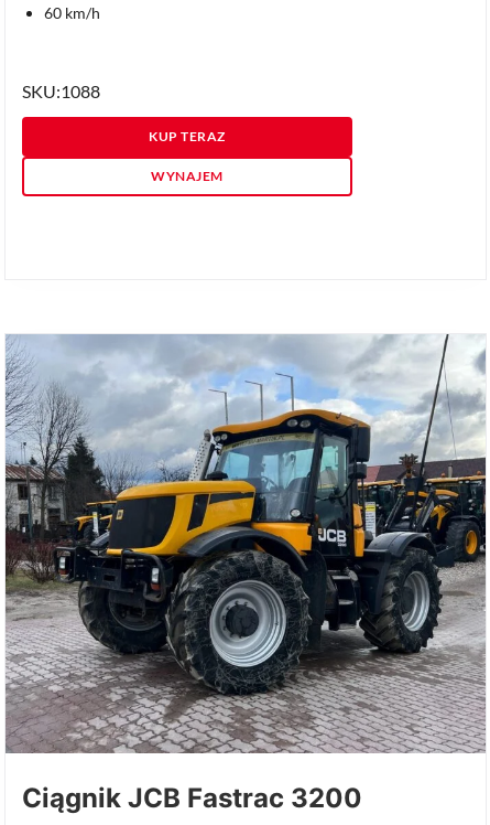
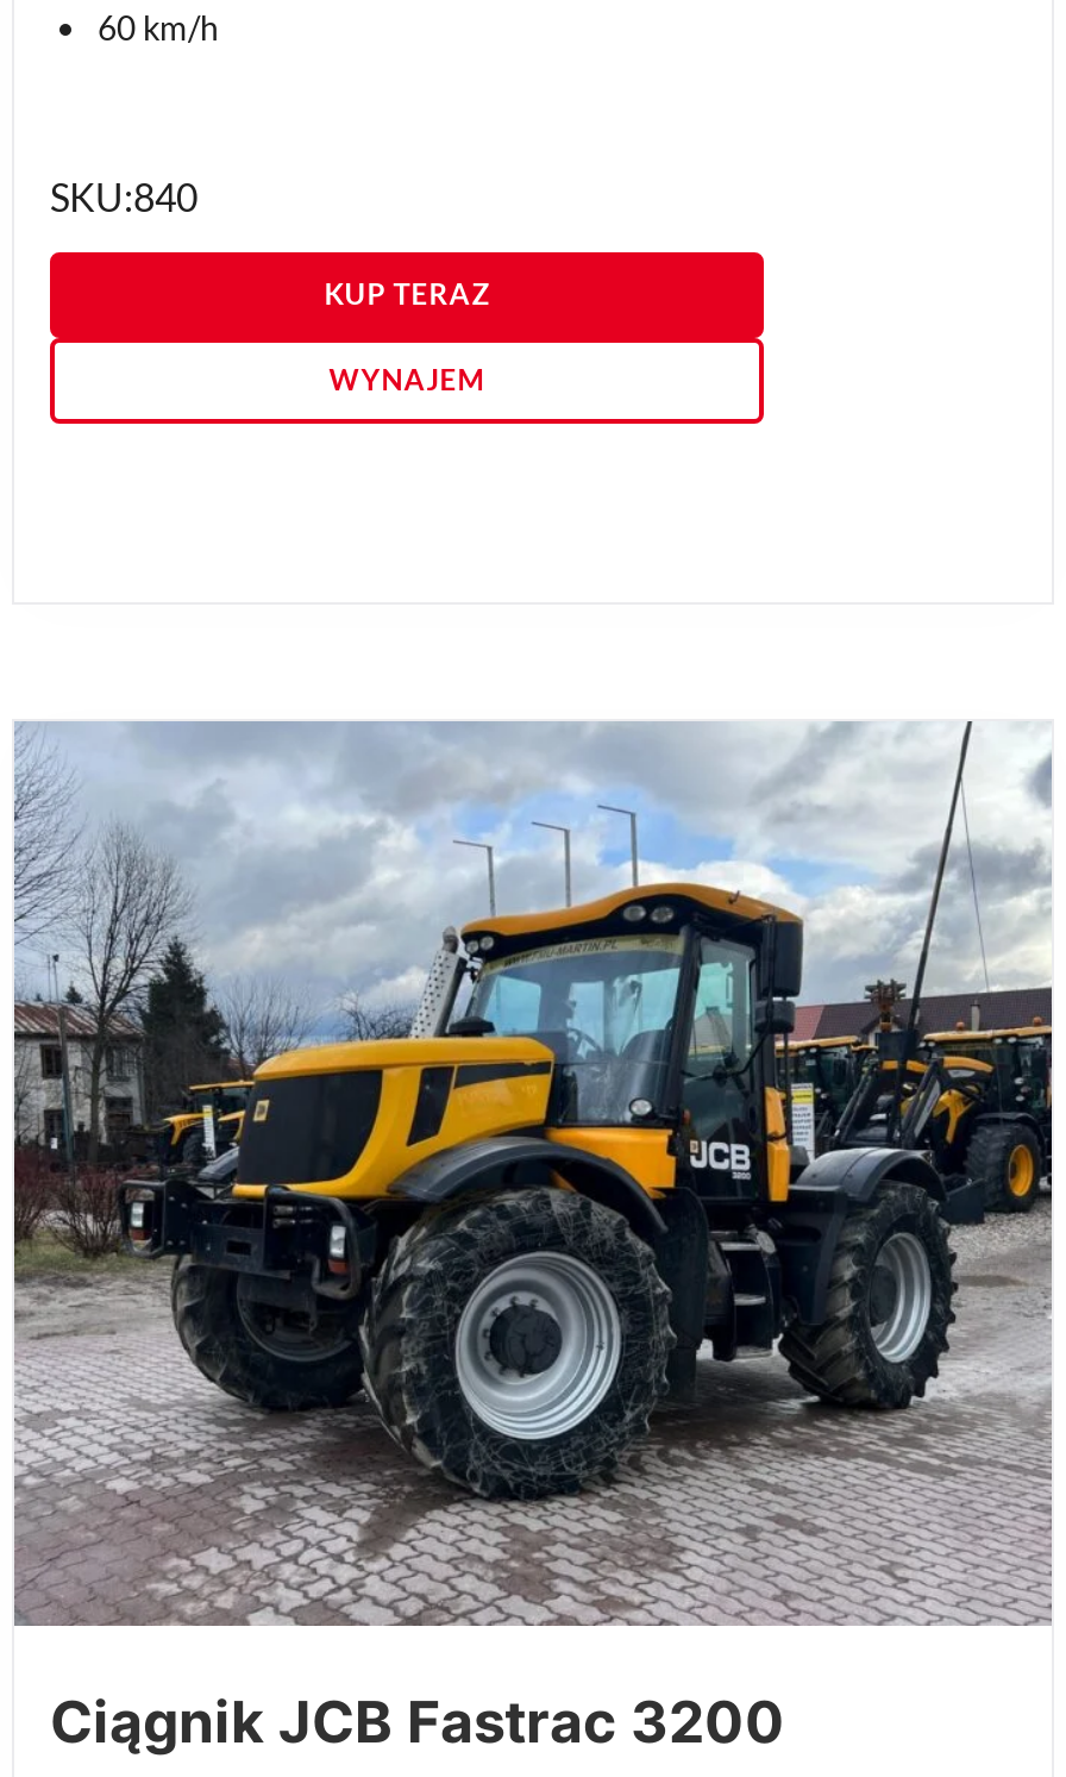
[22,81,100,102] SKU:1088 -> [50,174,197,219] SKU:840

